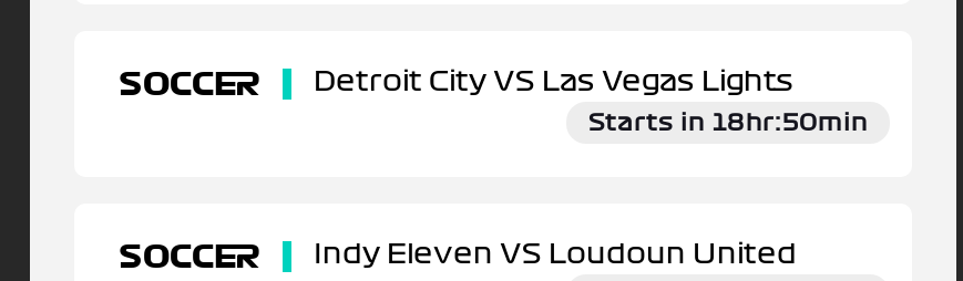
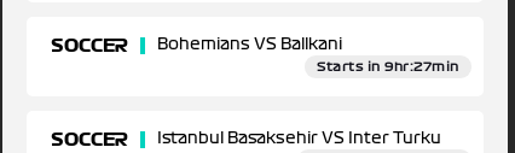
[314,69,792,95] Detroit City VS Las Vegas Lights -> [157,37,342,52] Bohemians VS Ballkani
[588,111,868,135] Starts in 18hr:50min -> [317,60,459,73] Starts in 9hr:27min
[314,241,797,268] Indy Eleven VS Loudoun United -> [157,131,441,146] Istanbul Basaksehir VS Inter Turku

